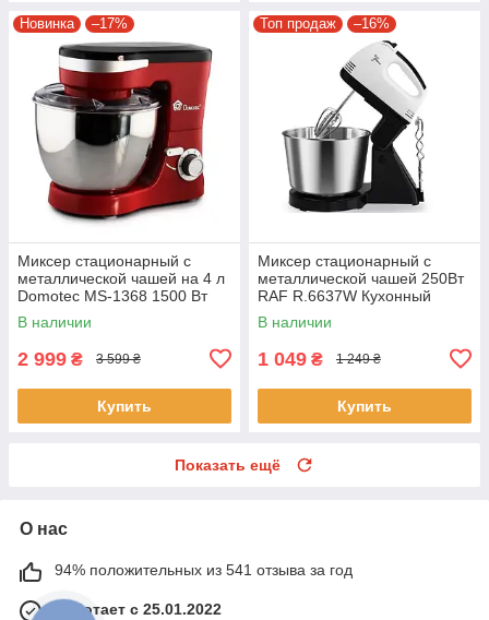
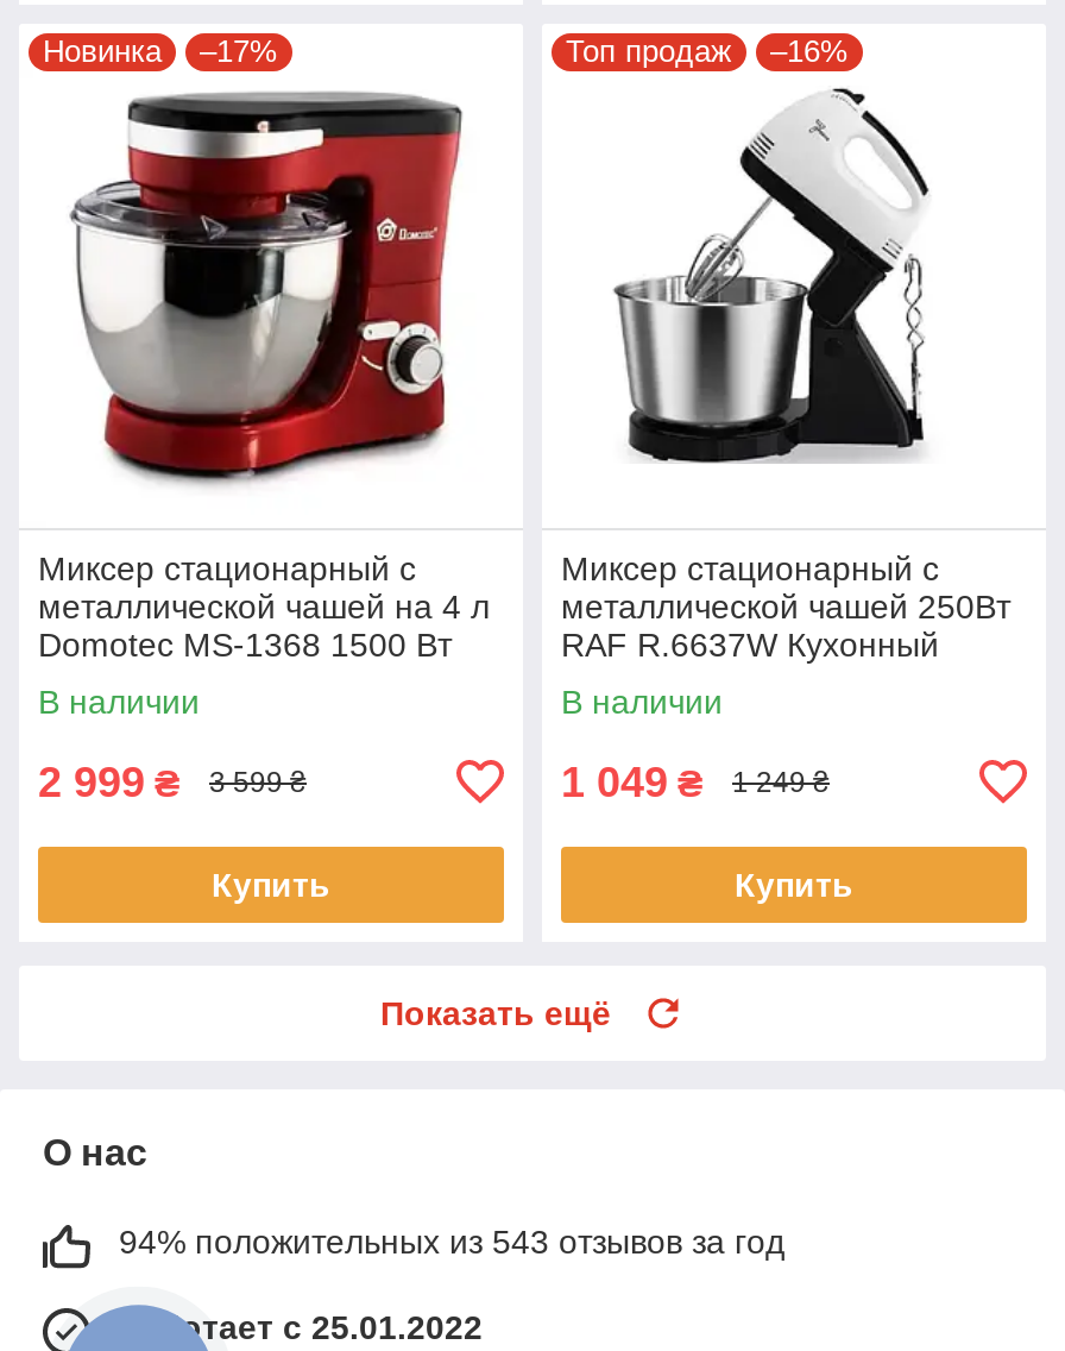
[55,561,353,578] 94% положительных из 541 отзыва за год -> [119,1222,784,1260] 94% положительных из 543 отзывов за год

